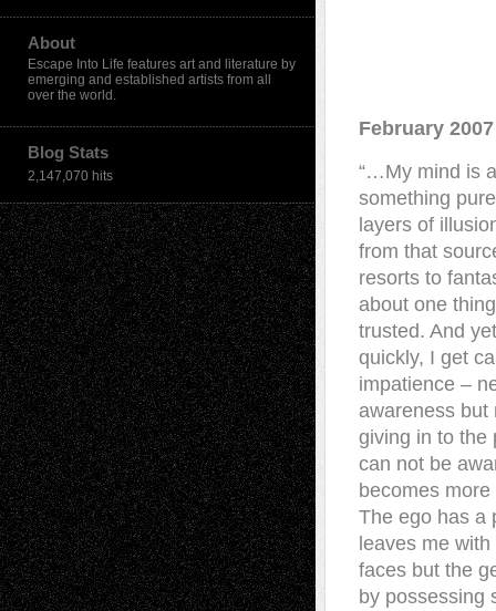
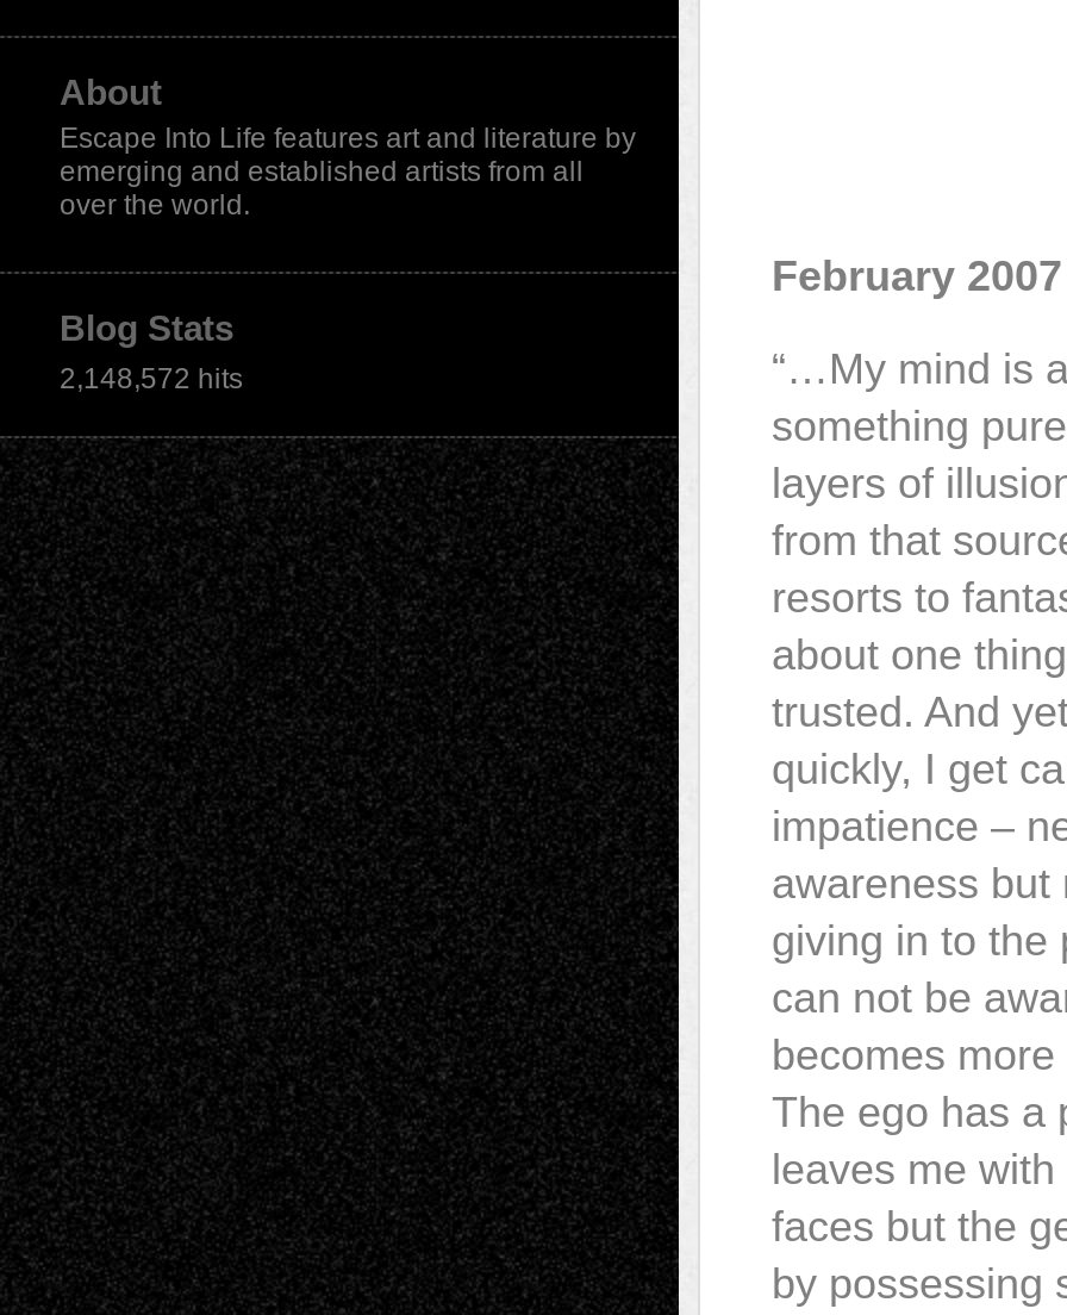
[28,168,113,184] 2,147,070 hits -> [60,362,243,395] 2,148,572 hits

